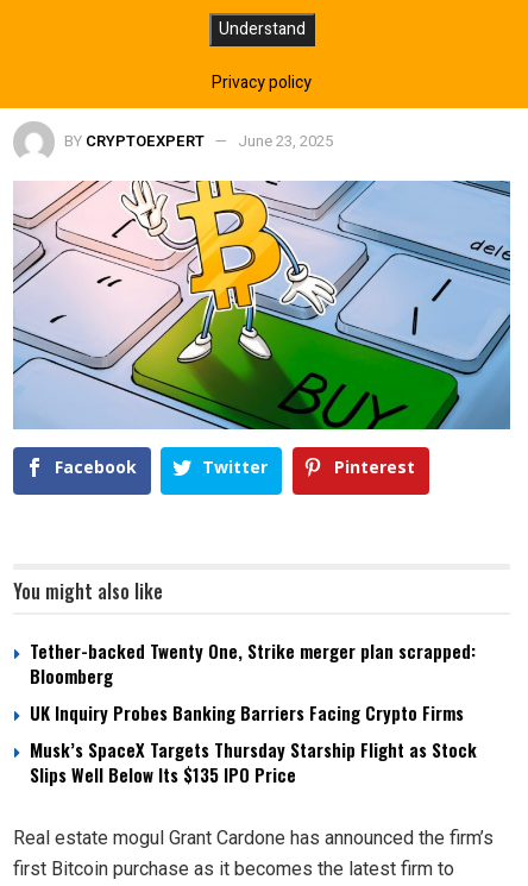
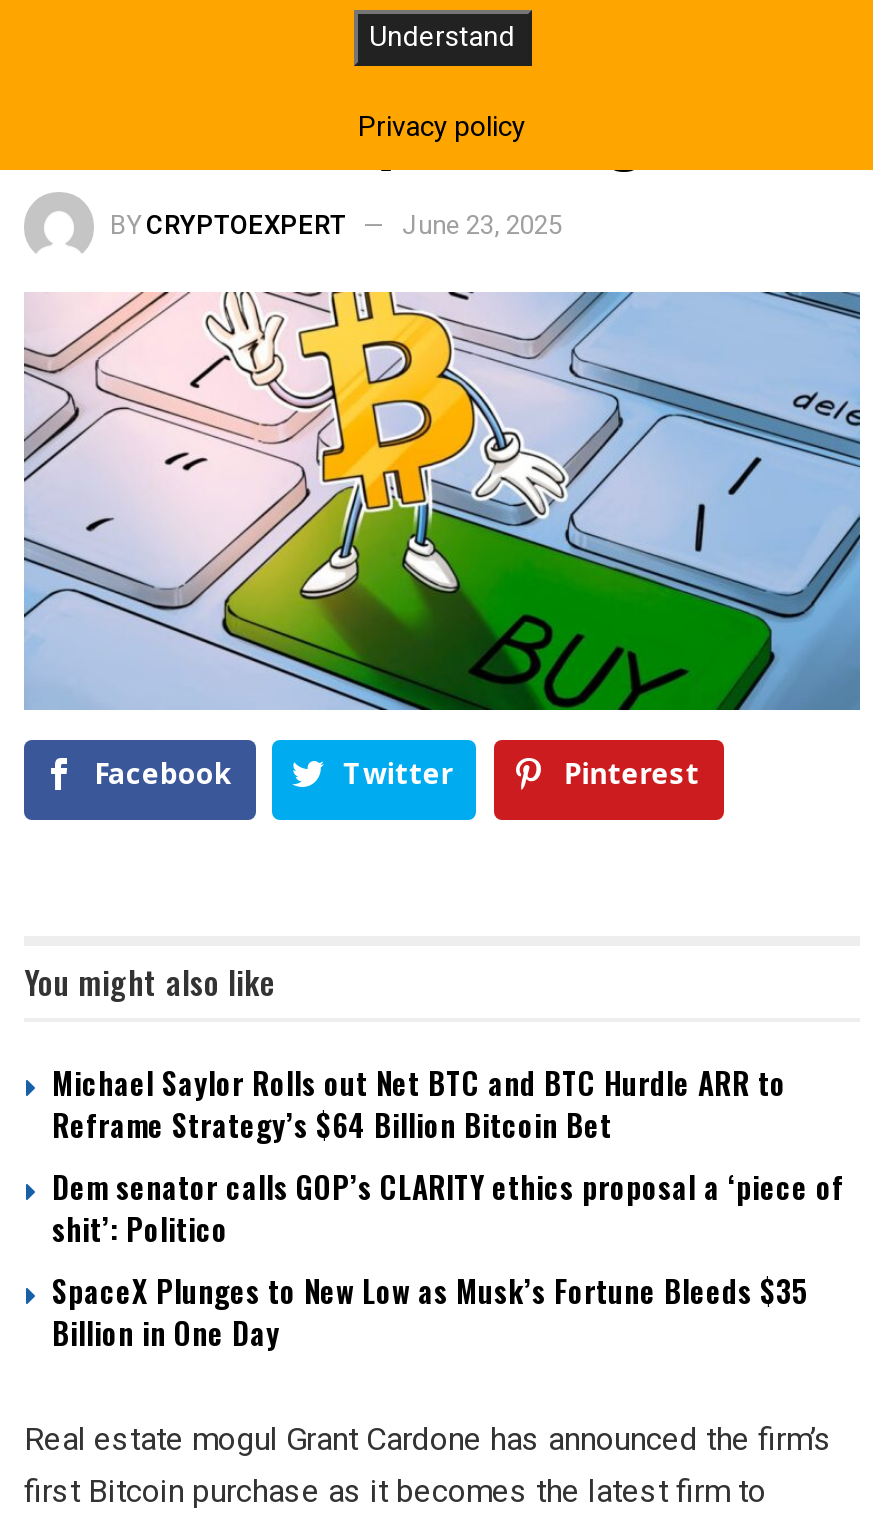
[30,638,477,788] Tether-backed Twenty One, Strike merger plan scrapped: | Bloomberg | UK Inquiry Probes Banking Barriers Facing Crypto Firms | Musk’s SpaceX Targets Thursday Starship Flight as Stock | Slips Well Below Its $135 IPO Price -> [52,1060,844,1354] Michael Saylor Rolls out Net BTC and BTC Hurdle ARR to | Reframe Strategy’s $64 Billion Bitcoin Bet | Dem senator calls GOP’s CLARITY ethics proposal a ‘piece of | shit’: Politico | SpaceX Plunges to New Low as Musk’s Fortune Bleeds $35 | Billion in One Day

